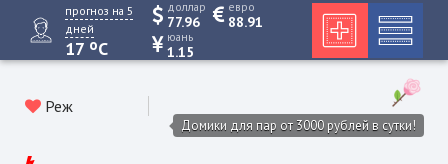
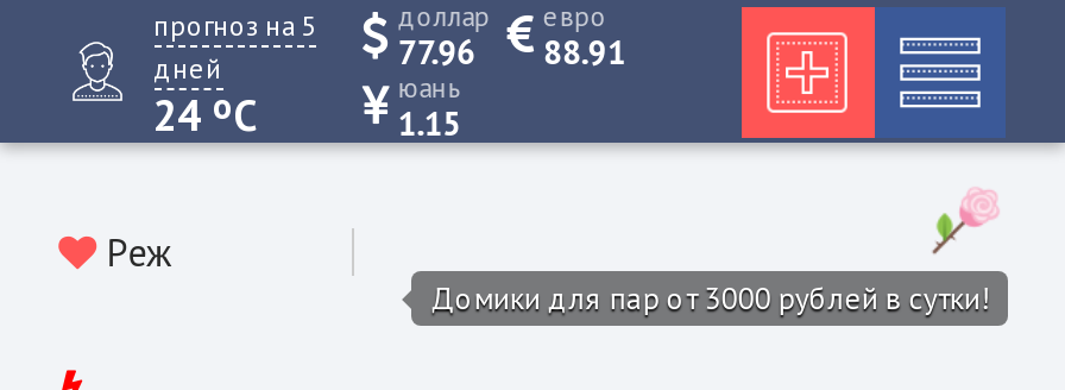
[64,34,107,59] 17oC -> [153,82,258,141] 24oC

